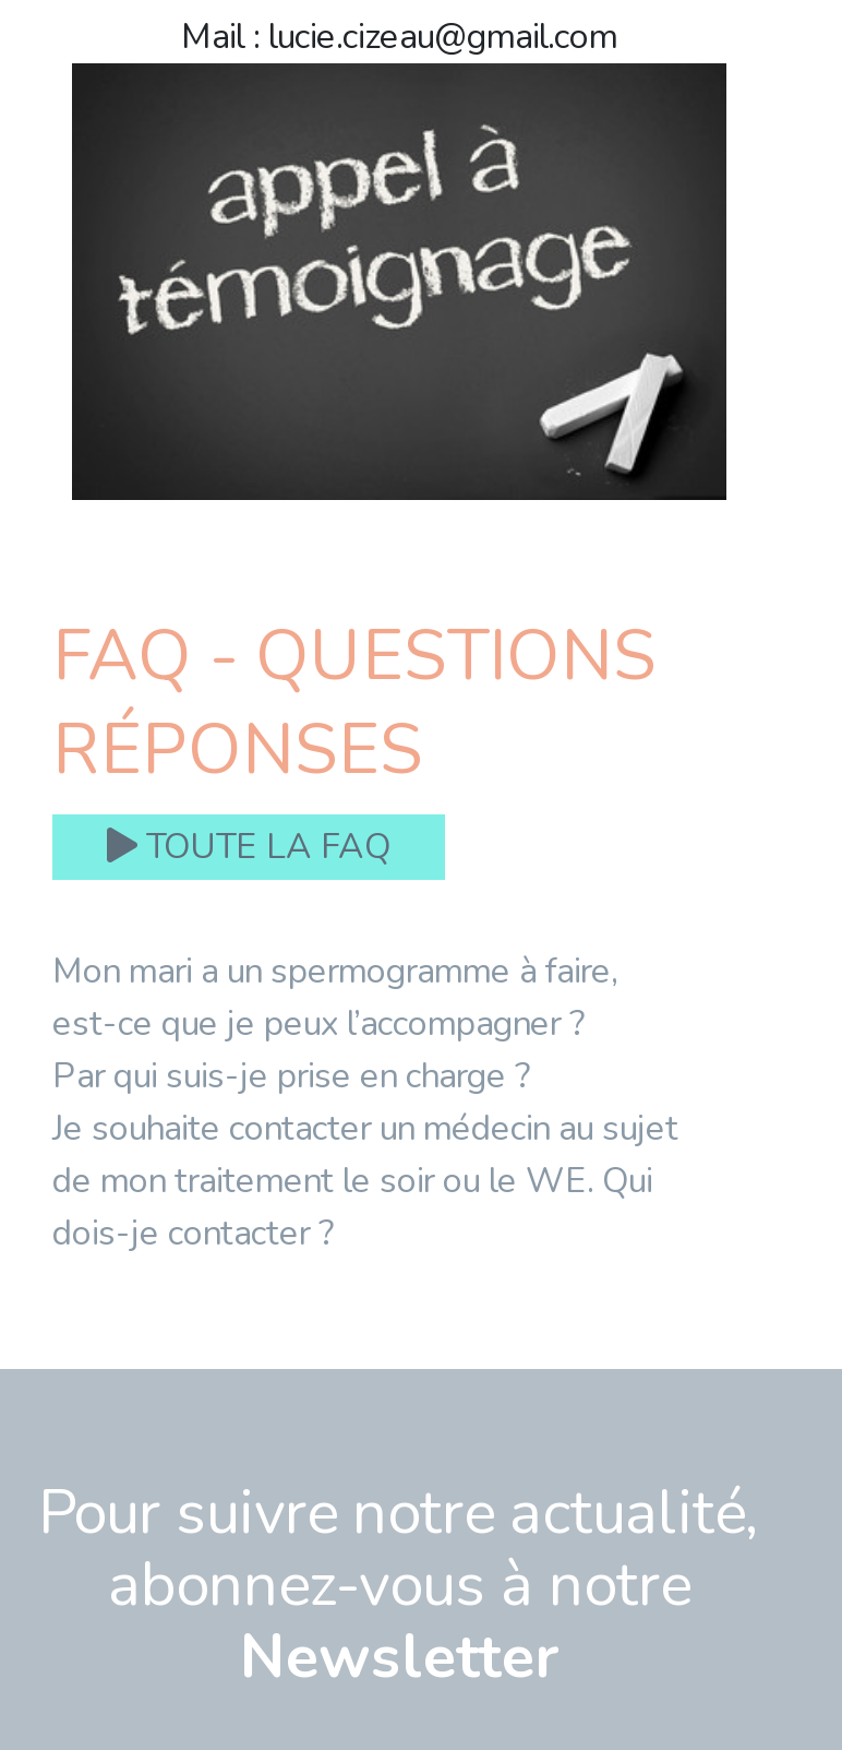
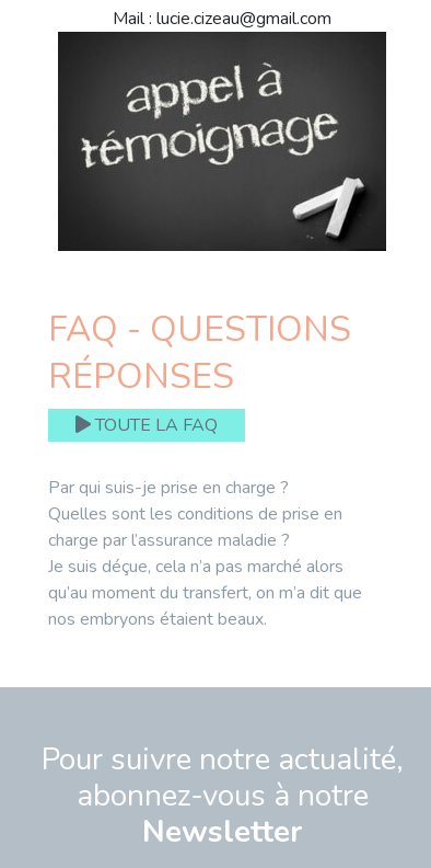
[52,947,617,1048] Mon mari a un spermogramme à faire, | est-ce que je peux l’accompagner ? -> none
moved [52,1052,532,1100] -> [48,475,289,500]: Par qui suis-je prise en charge ?
[52,1104,678,1257] Je souhaite contacter un médecin au sujet | de mon traitement le soir ou le WE. Qui | dois-je contacter ? -> [48,502,362,631] Quelles sont les conditions de prise en | charge par l’assurance maladie ? | Je suis déçue, cela n’a pas marché alors | qu’au moment du transfert, on m’a dit que | nos embryons étaient beaux.

